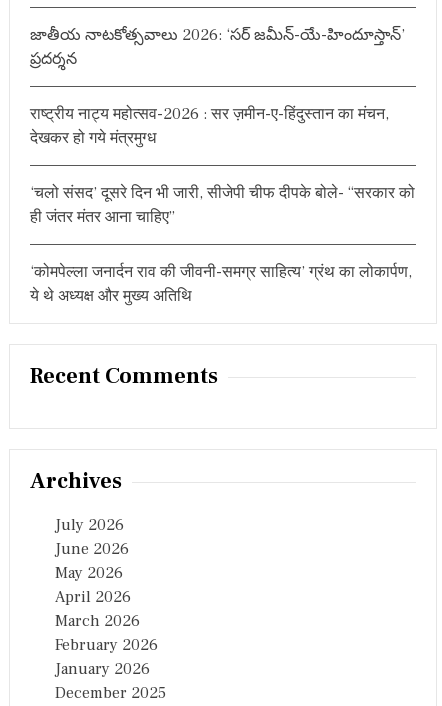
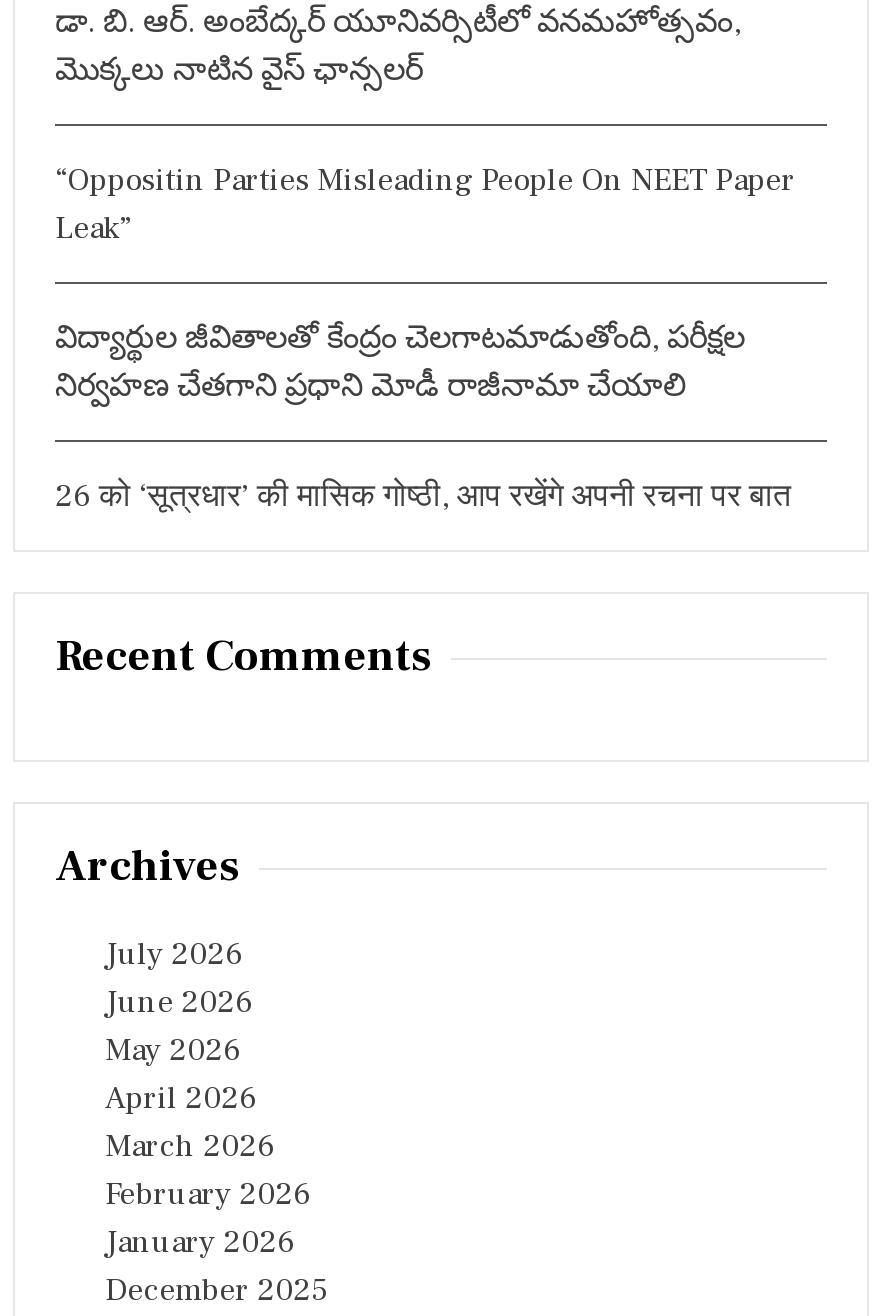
[30,25,405,69] జాతీయ నాటకోత్సవాలు 2026: ‘సర్ జమీన్-యే-హిందూస్తాన్’ | ప్రదర్శన -> [55,2,741,90] డా. బి. ఆర్. అంబేద్కర్ యూనివర్సిటీలో వనమహోత్సవం, | మొక్కలు నాటిన వైస్ ఛాన్సలర్
[30,104,389,148] राष्ट्रीय नाट्य महोत्सव-2026 : सर ज़मीन-ए-हिंदुस्तान का मंचन, | देखकर हो गये मंत्रमुग्ध -> [55,160,795,248] “Oppositin Parties Misleading People On NEET Paper | Leak”
[30,183,415,227] ‘चलो संसद’ दूसरे दिन भी जारी, सीजेपी चीफ दीपके बोले- “सरकार को | ही जंतर मंतर आना चाहिए” -> [55,318,745,406] విద్యార్థుల జీవితాలతో కేంద్రం చెలగాటమాడుతోంది, పరీక్షల | నిర్వహణ చేతగాని ప్రధాని మోడీ రాజీనామా చేయాలి
[30,262,412,306] ‘कोमपेल्ला जनार्दन राव की जीवनी-समग्र साहित्य’ ग्रंथ का लोकार्पण, | ये थे अध्यक्ष और मुख्य अतिथि -> [55,476,791,516] 26 को ‘सूत्रधार’ की मासिक गोष्ठी, आप रखेंगे अपनी रचना पर बात

